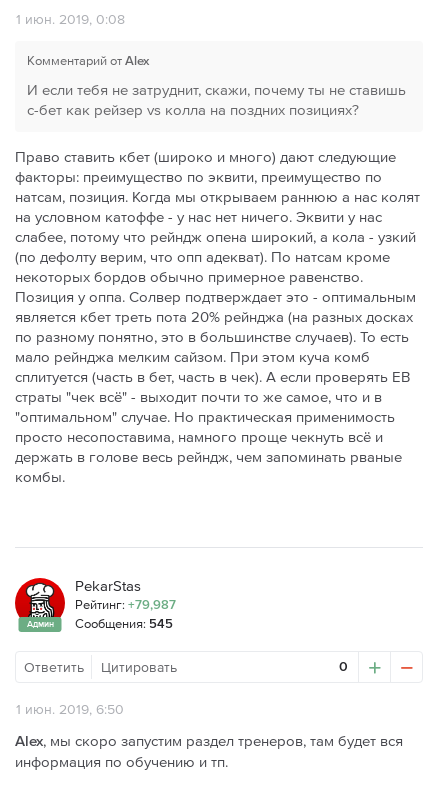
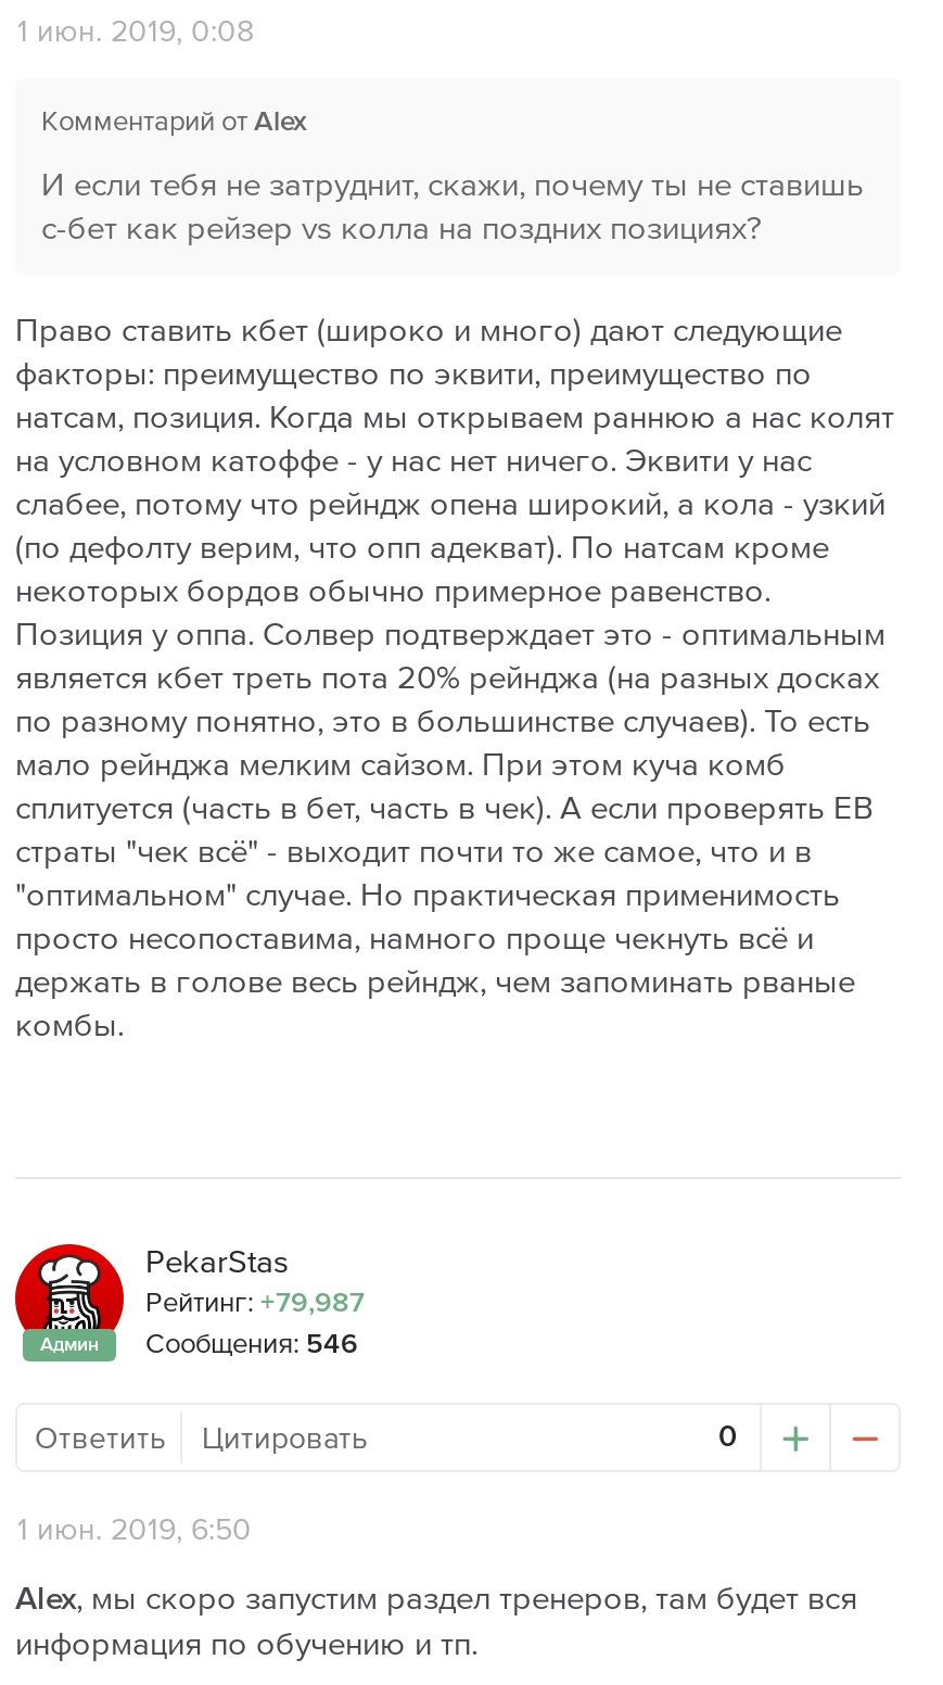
[75,616,173,631] Сообщения: 545 -> [145,1326,358,1358] Сообщения: 546

